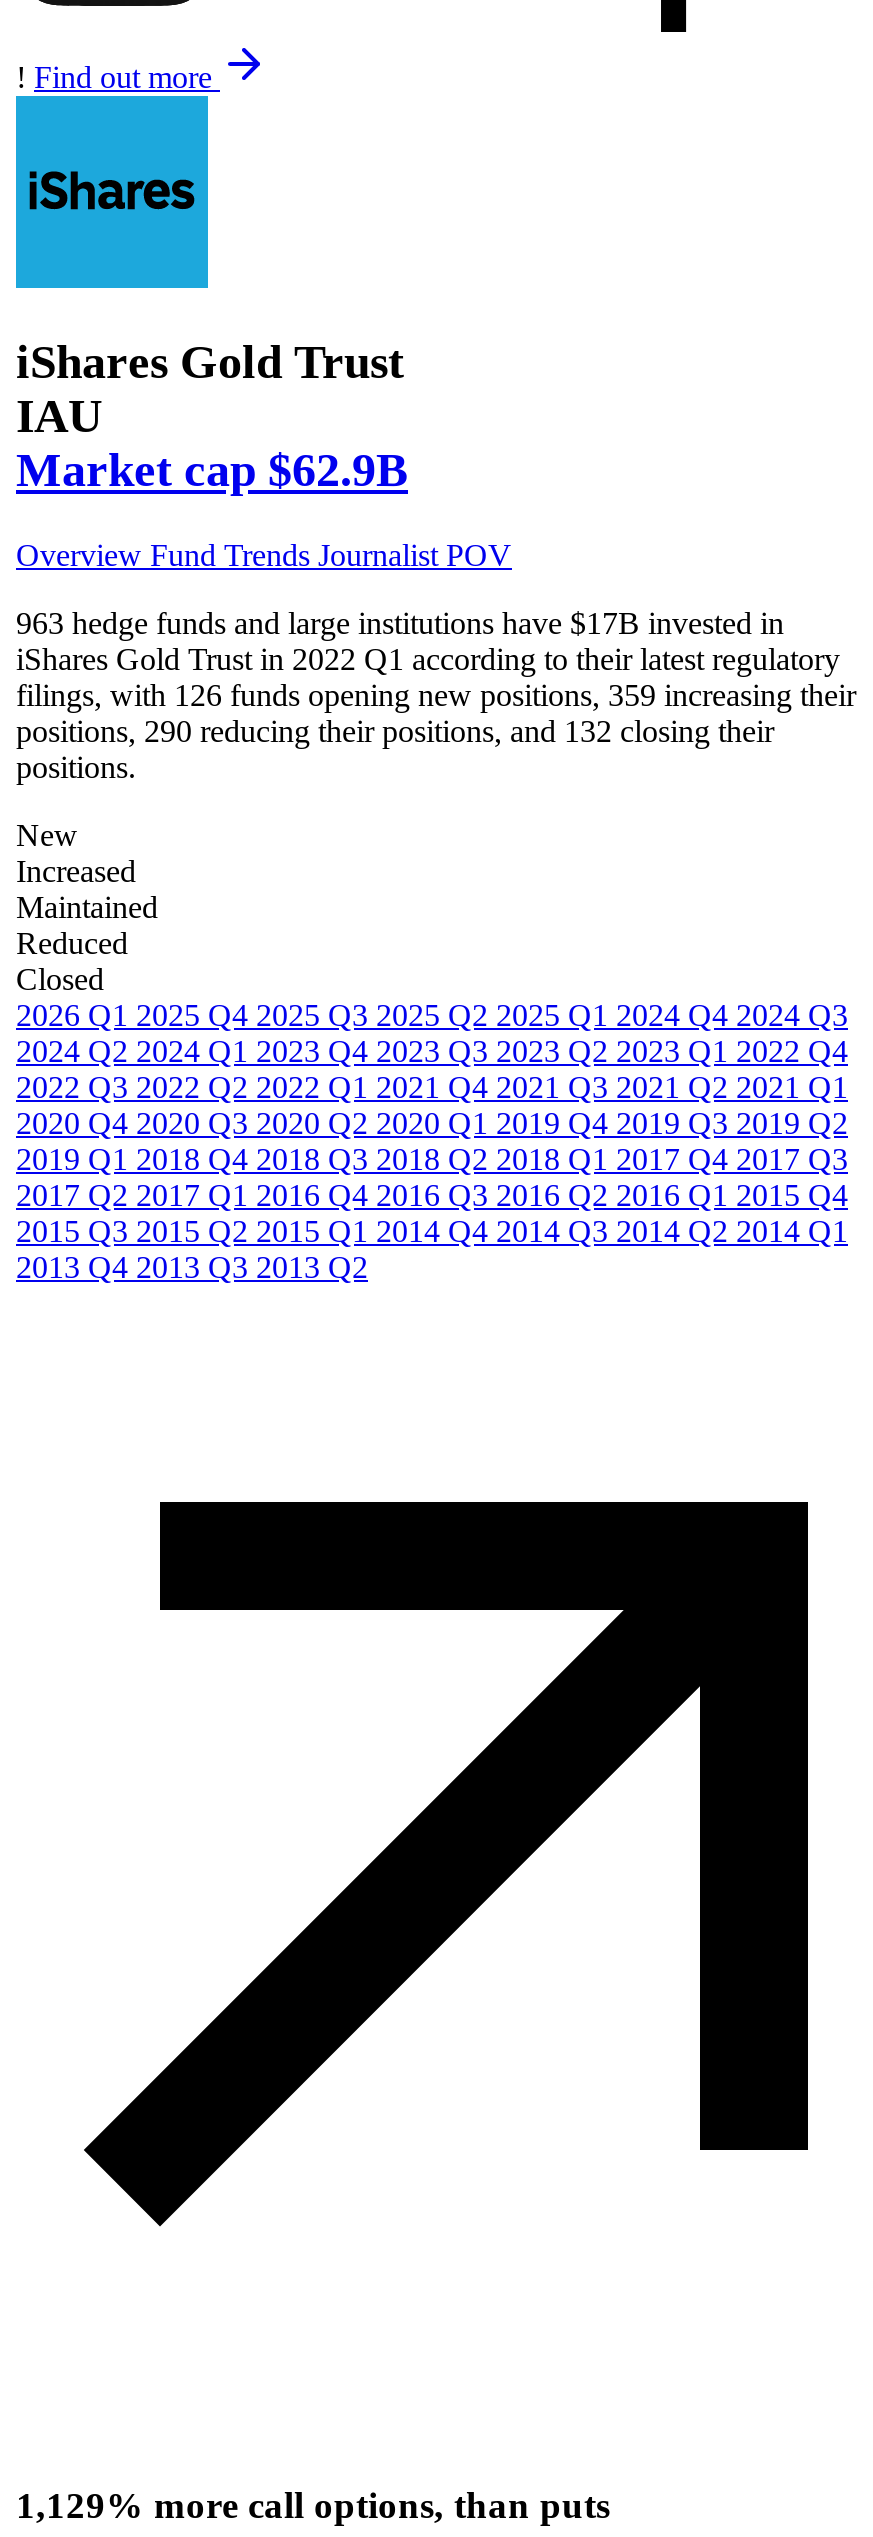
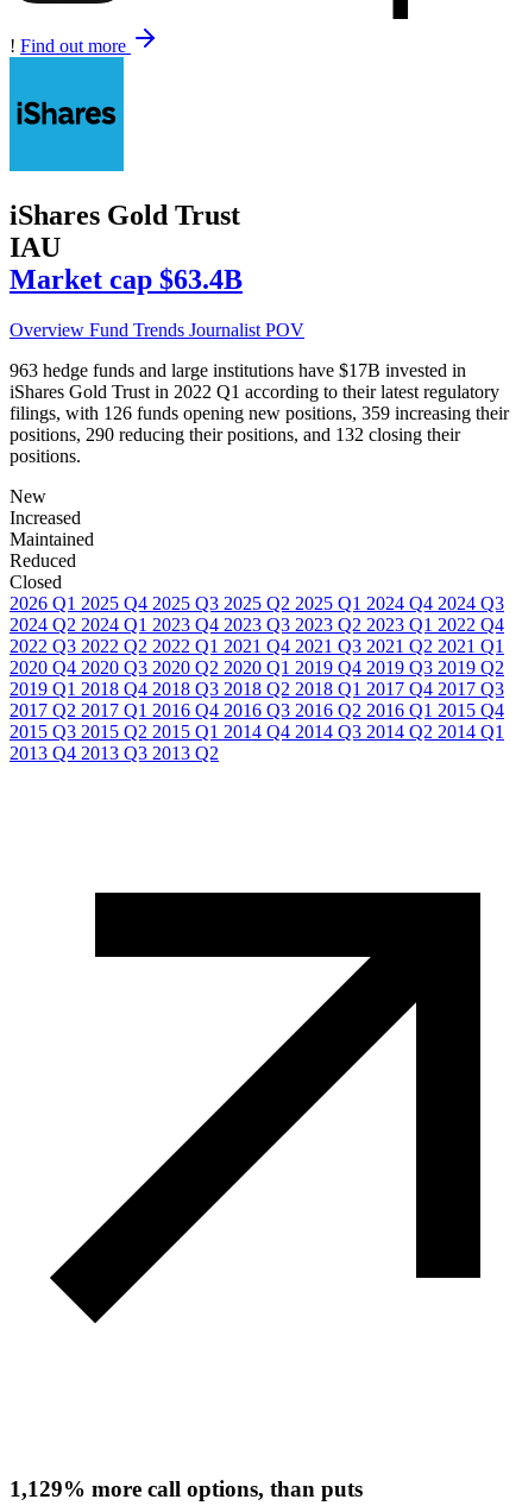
[16,444,408,496] Market cap $62.9B -> [10,264,243,295] Market cap $63.4B

